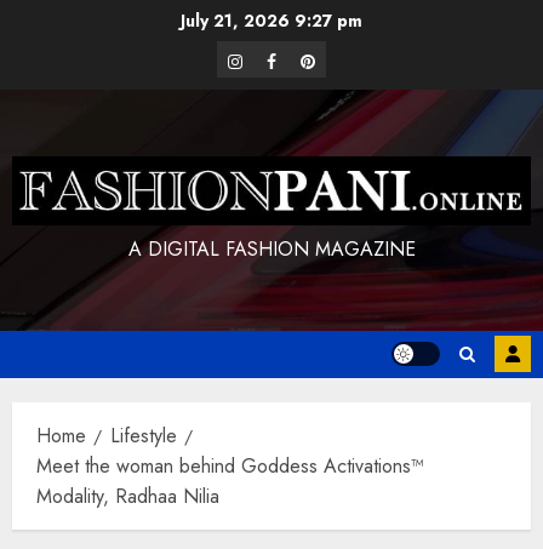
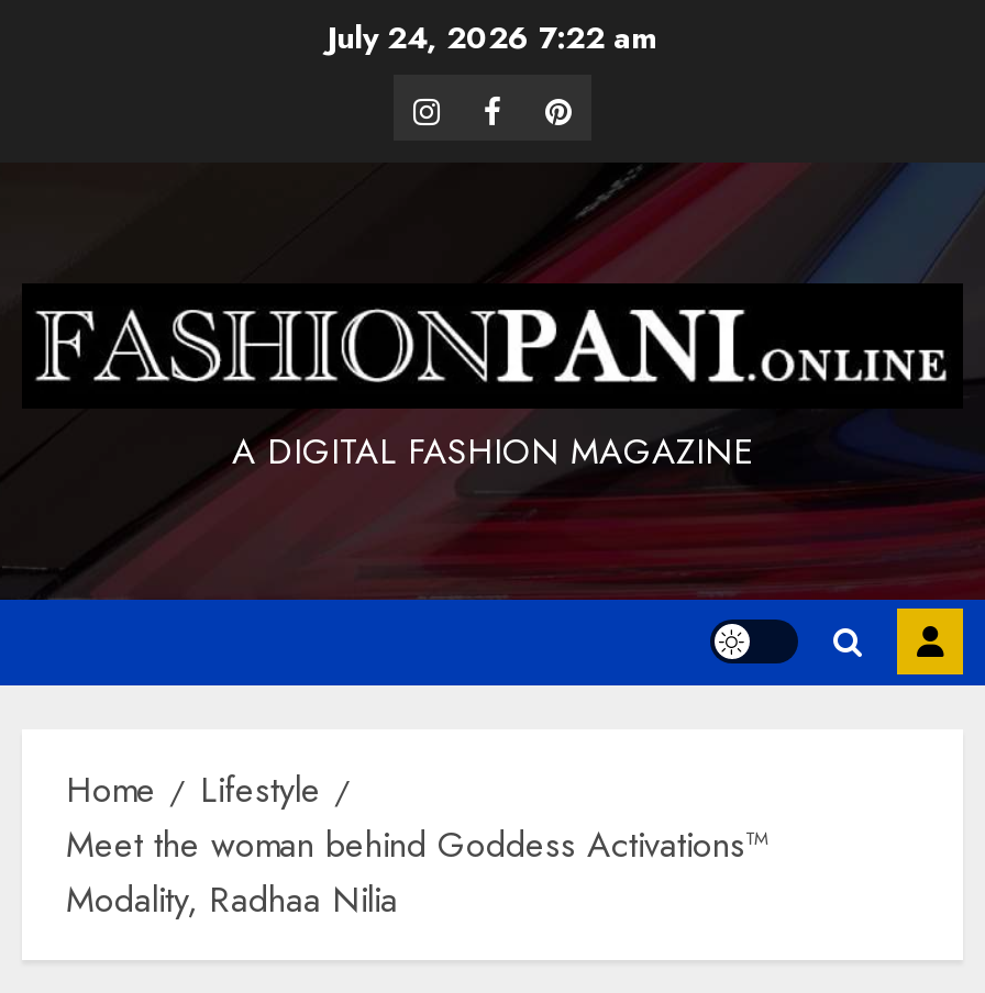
[181,8,362,33] July 21, 2026 9:27 pm -> [328,15,657,59] July 24, 2026 7:22 am

